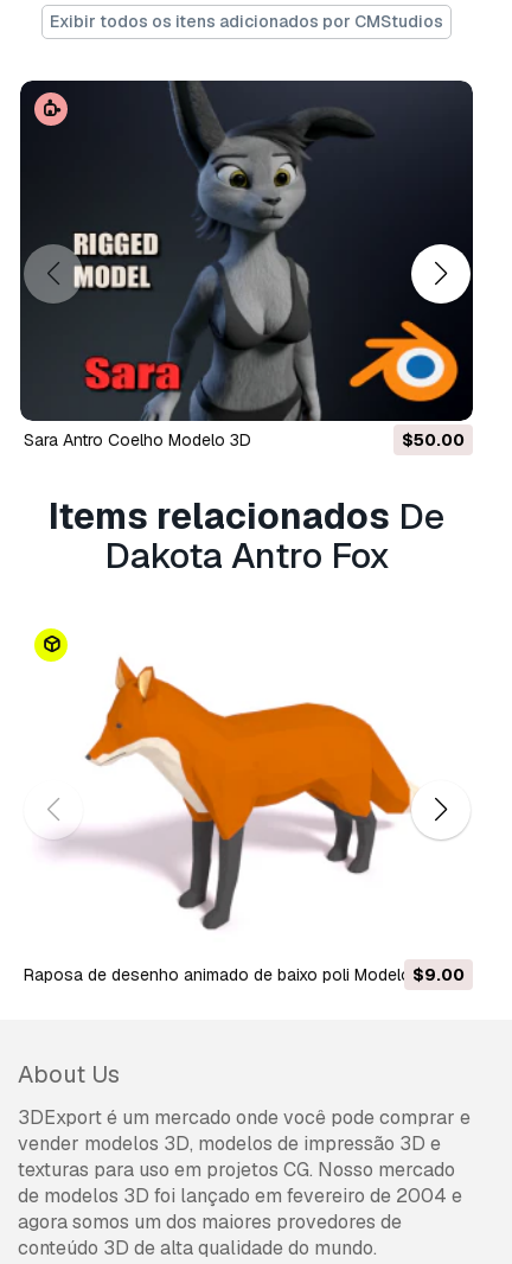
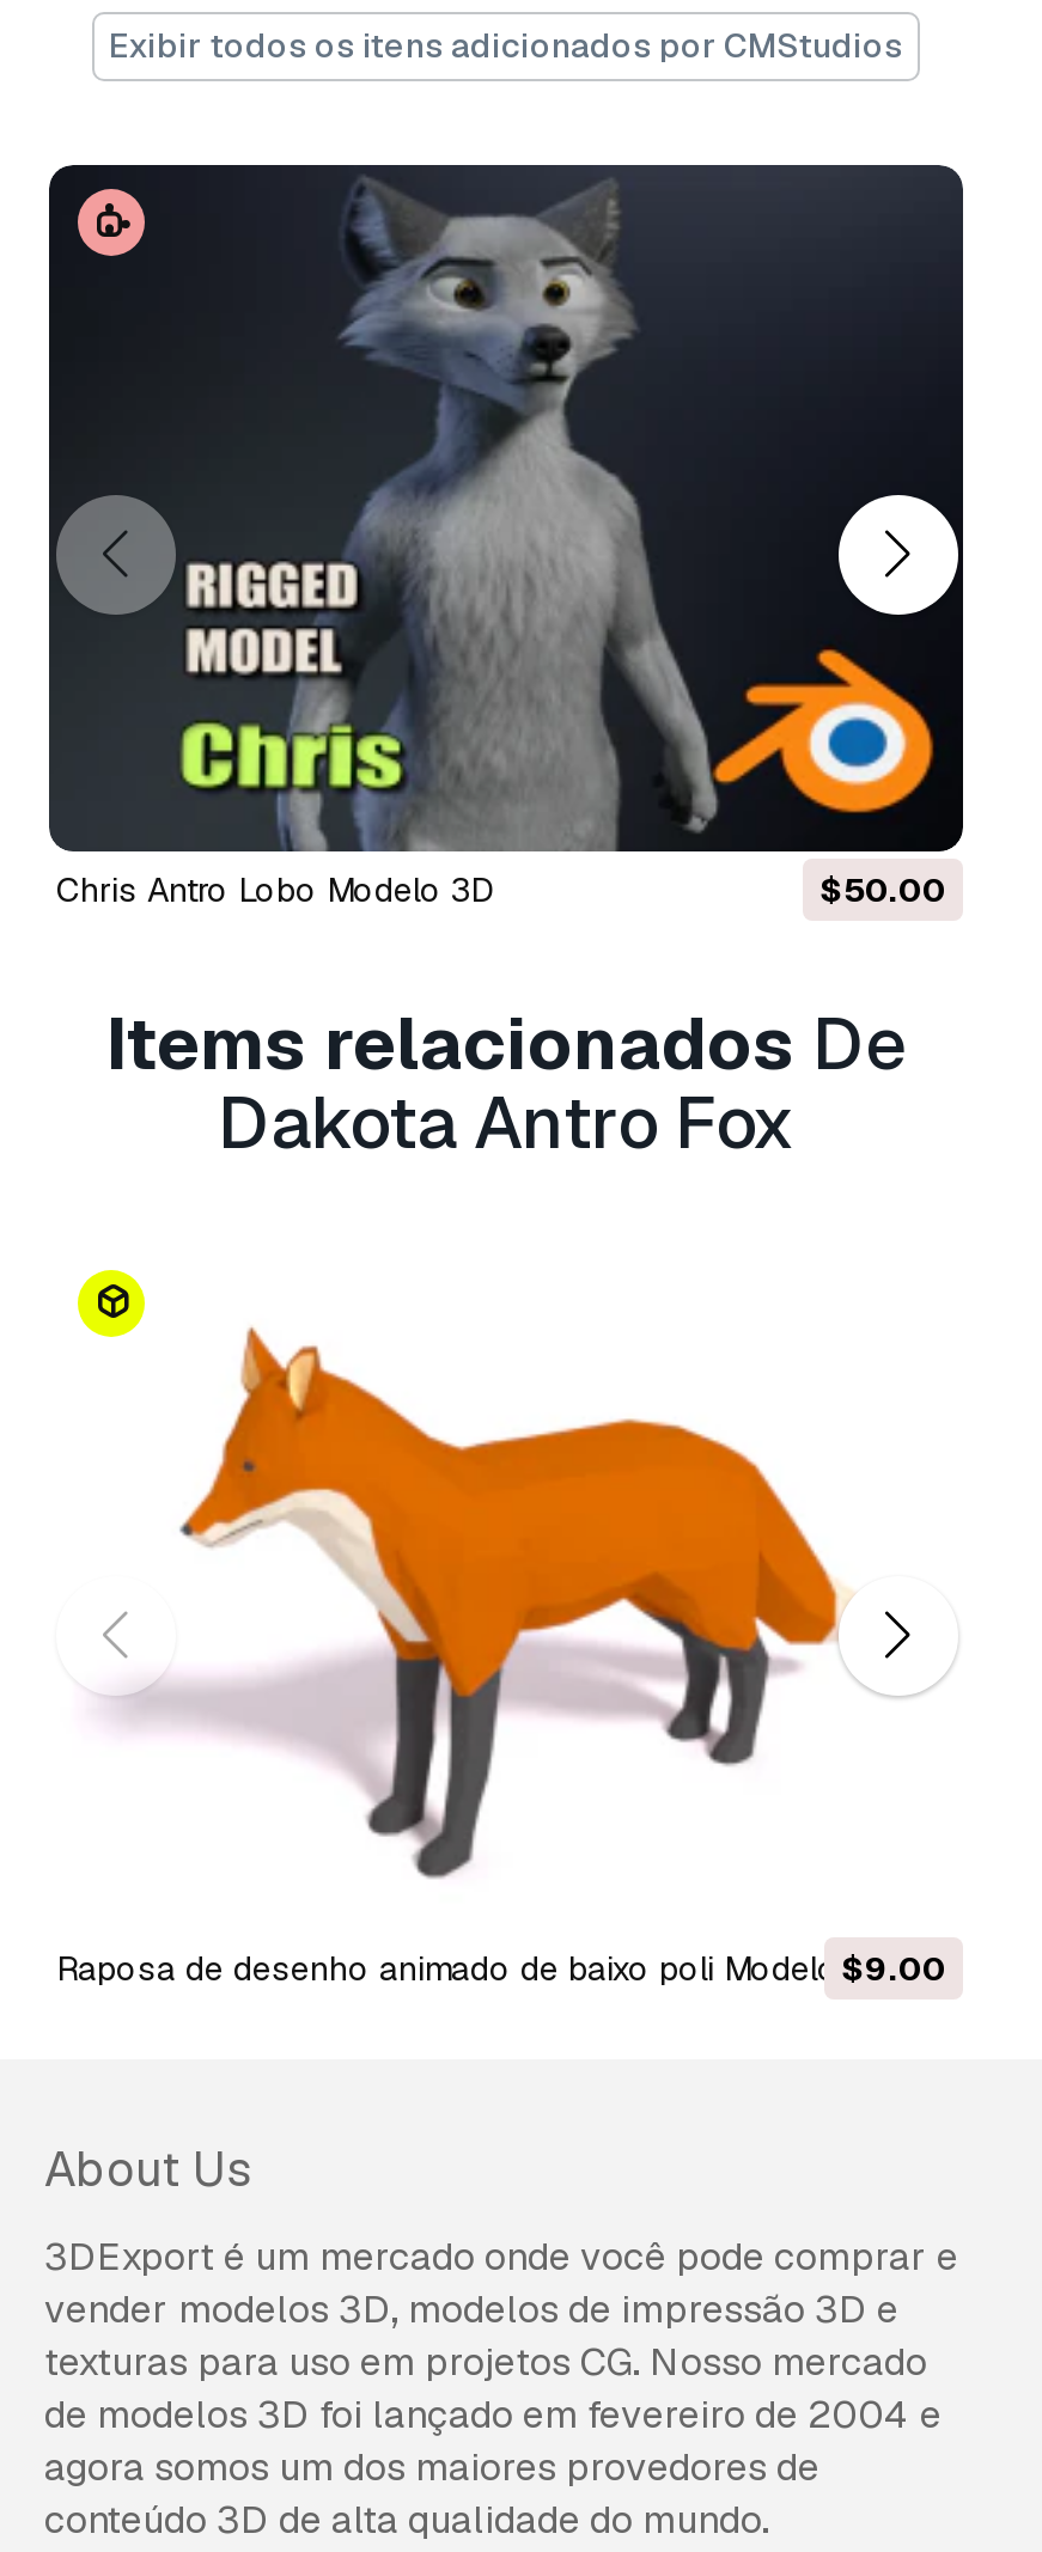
[34,82,371,450] [image] | Sara Antro Coelho Modelo 3D -> [80,170,752,911] [image] | Chris Antro Lobo Modelo 3D

